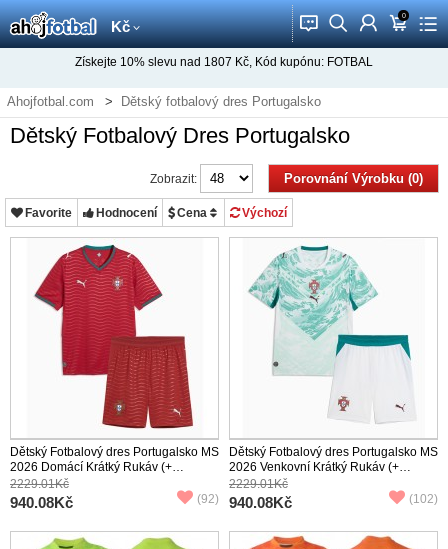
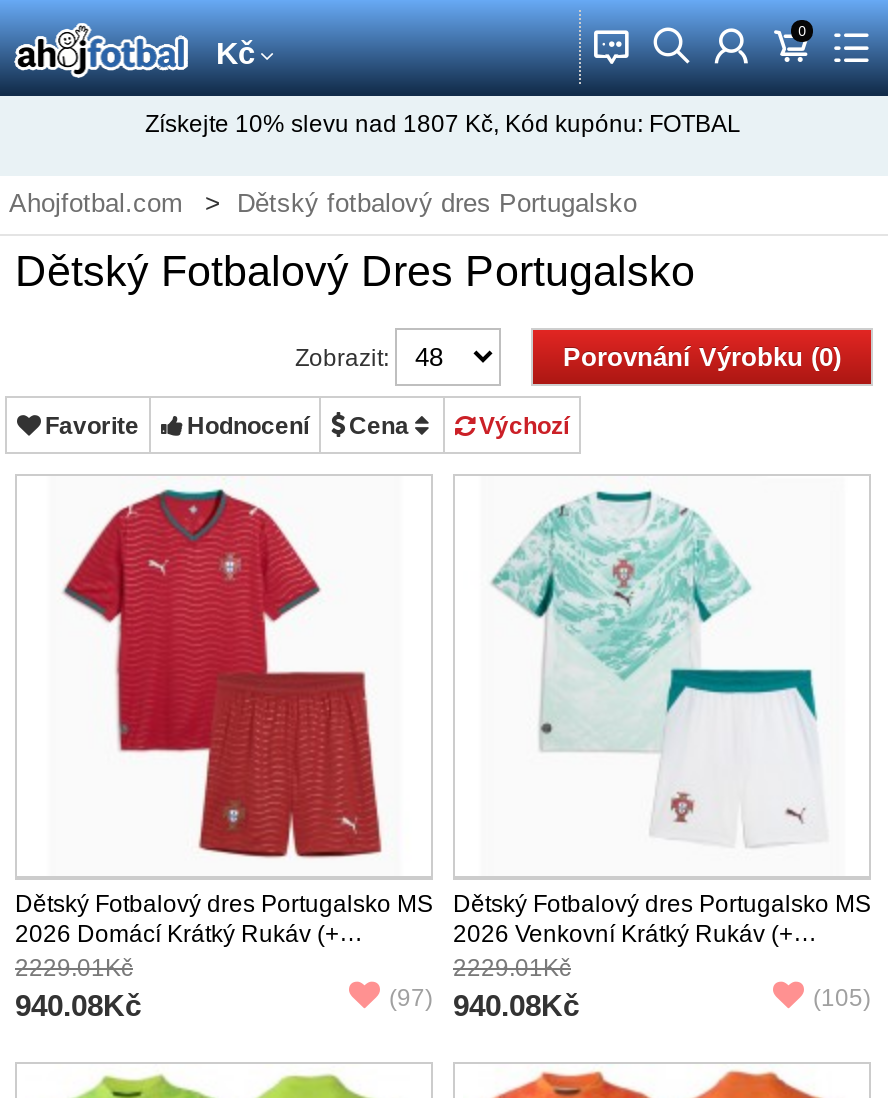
[197,491,292,510] (92) 940.08Kč -> [389,983,579,1021] (97) 940.08Kč
[409,491,438,505] (102) -> [813,983,871,1011] (105)

